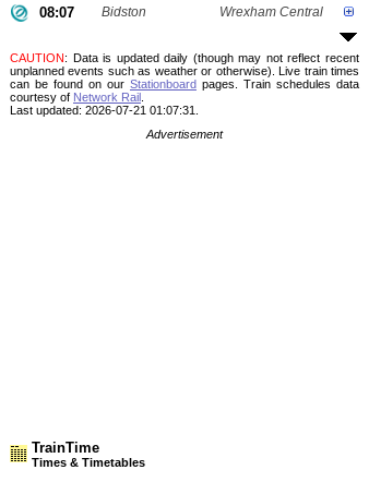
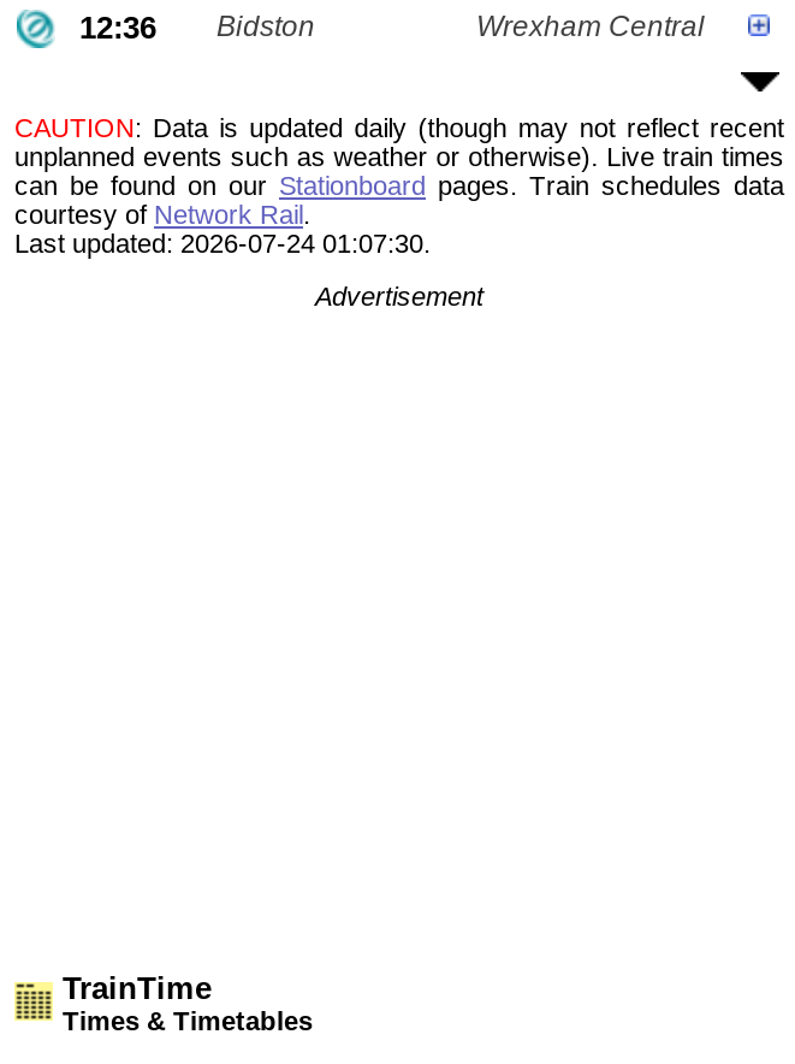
[39,4,146,21] 08:07 Bidston -> [79,10,315,46] 12:36 Bidston
[10,104,199,117] Last updated: 2026-07-21 01:07:31. -> [14,229,431,258] Last updated: 2026-07-24 01:07:30.

